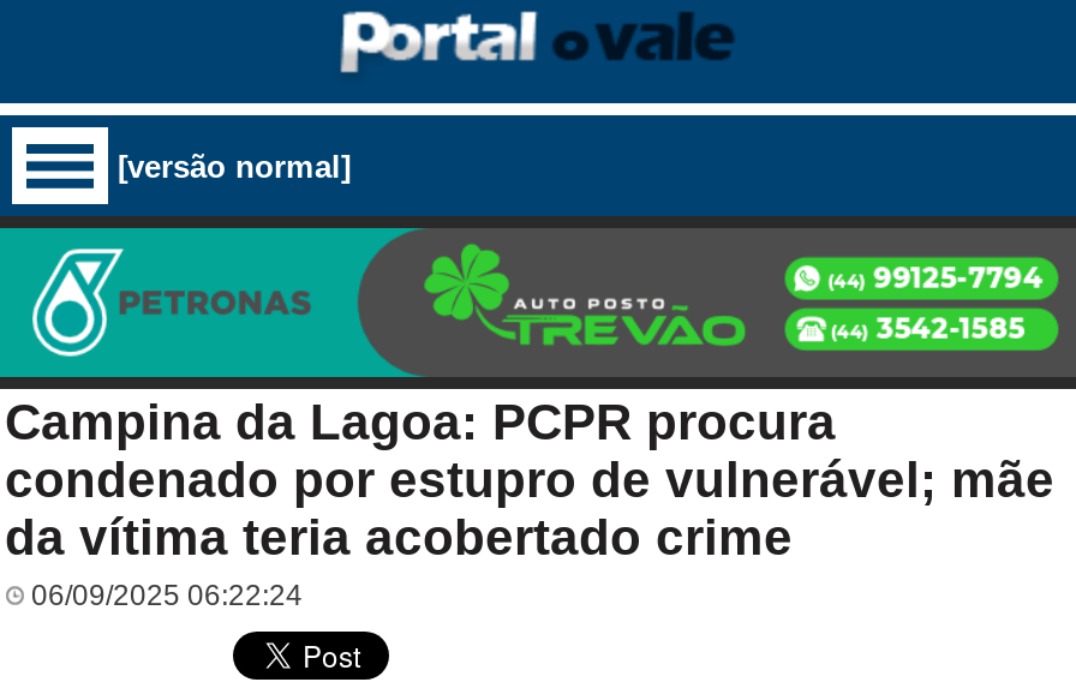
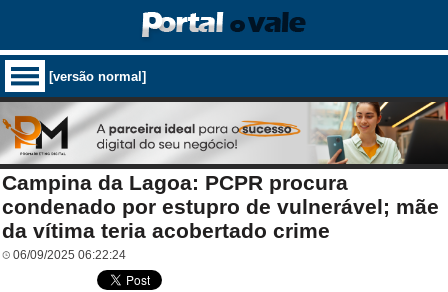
[7,228,1069,377] [image] -> [3,101,445,165] [image]

